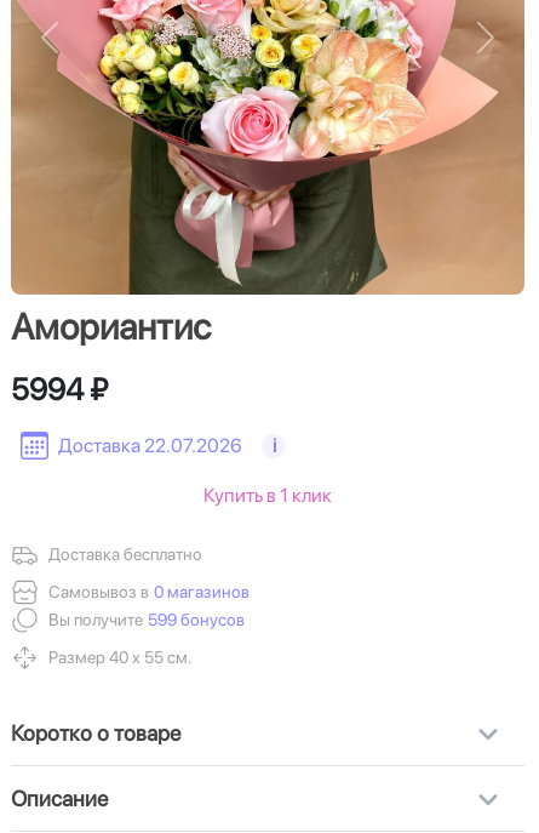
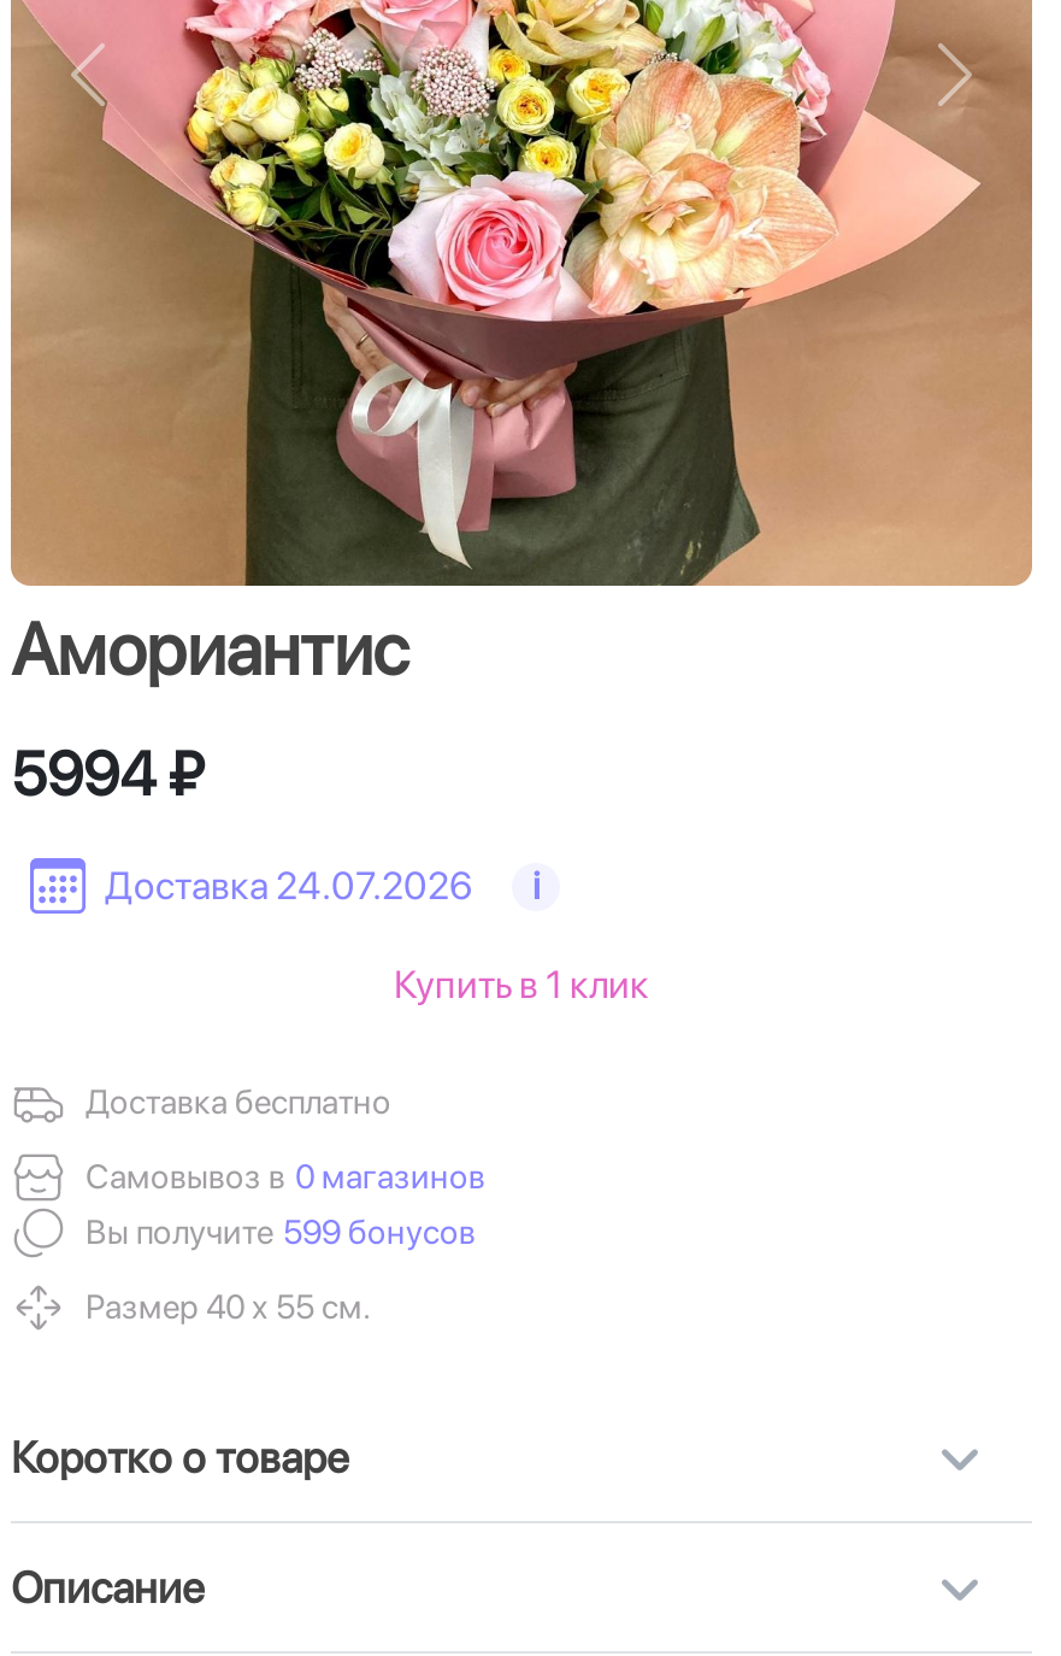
[58,434,242,457] Доставка 22.07.2026 -> [105,863,473,909] Доставка 24.07.2026

